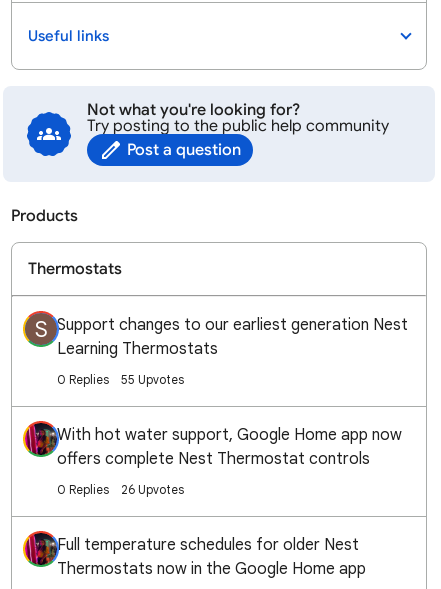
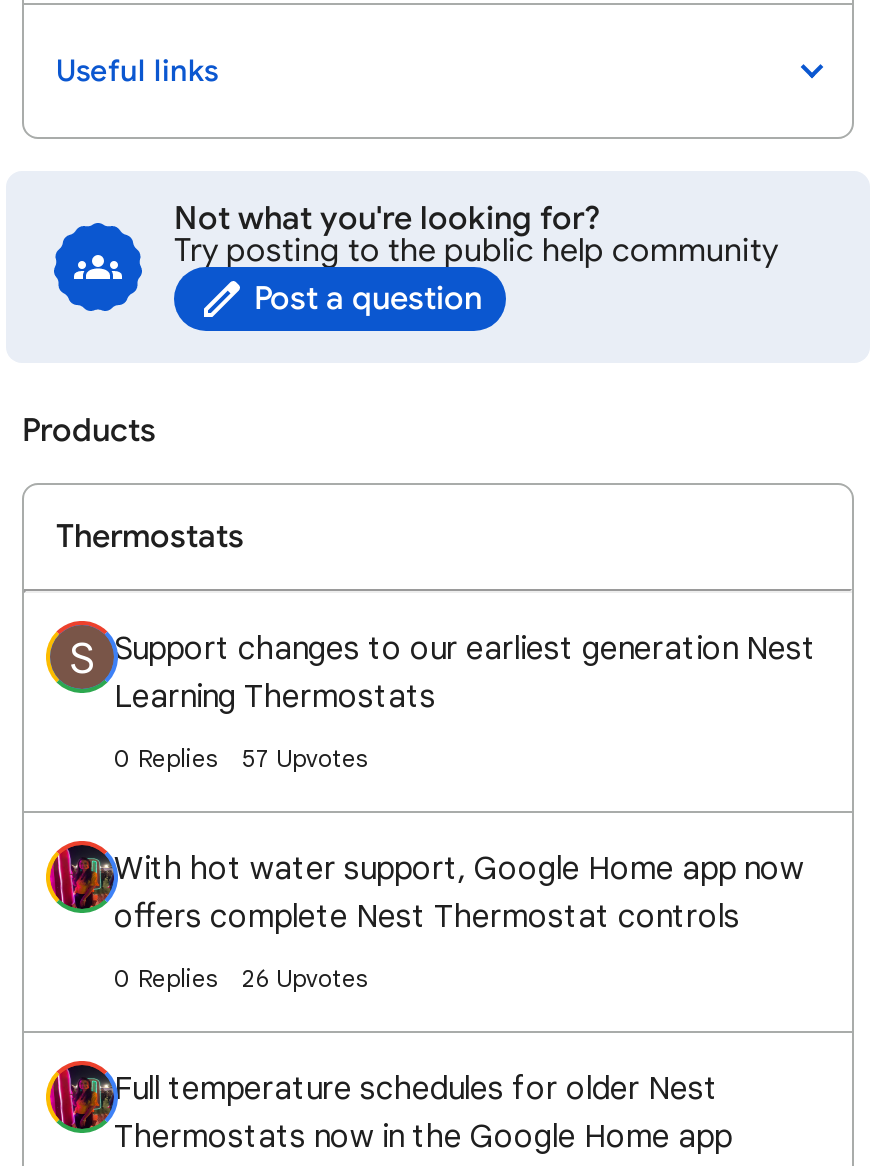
[121,372,184,387] 55 Upvotes -> [242,743,368,773] 57 Upvotes

